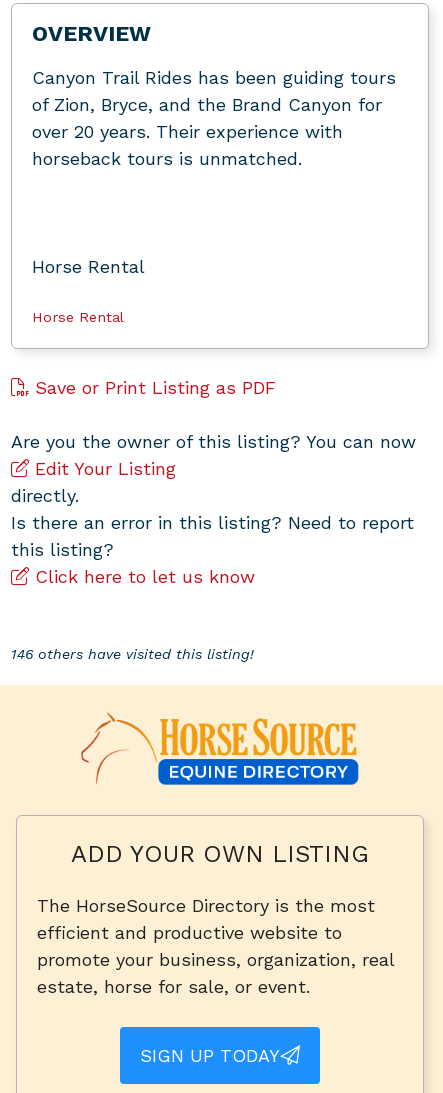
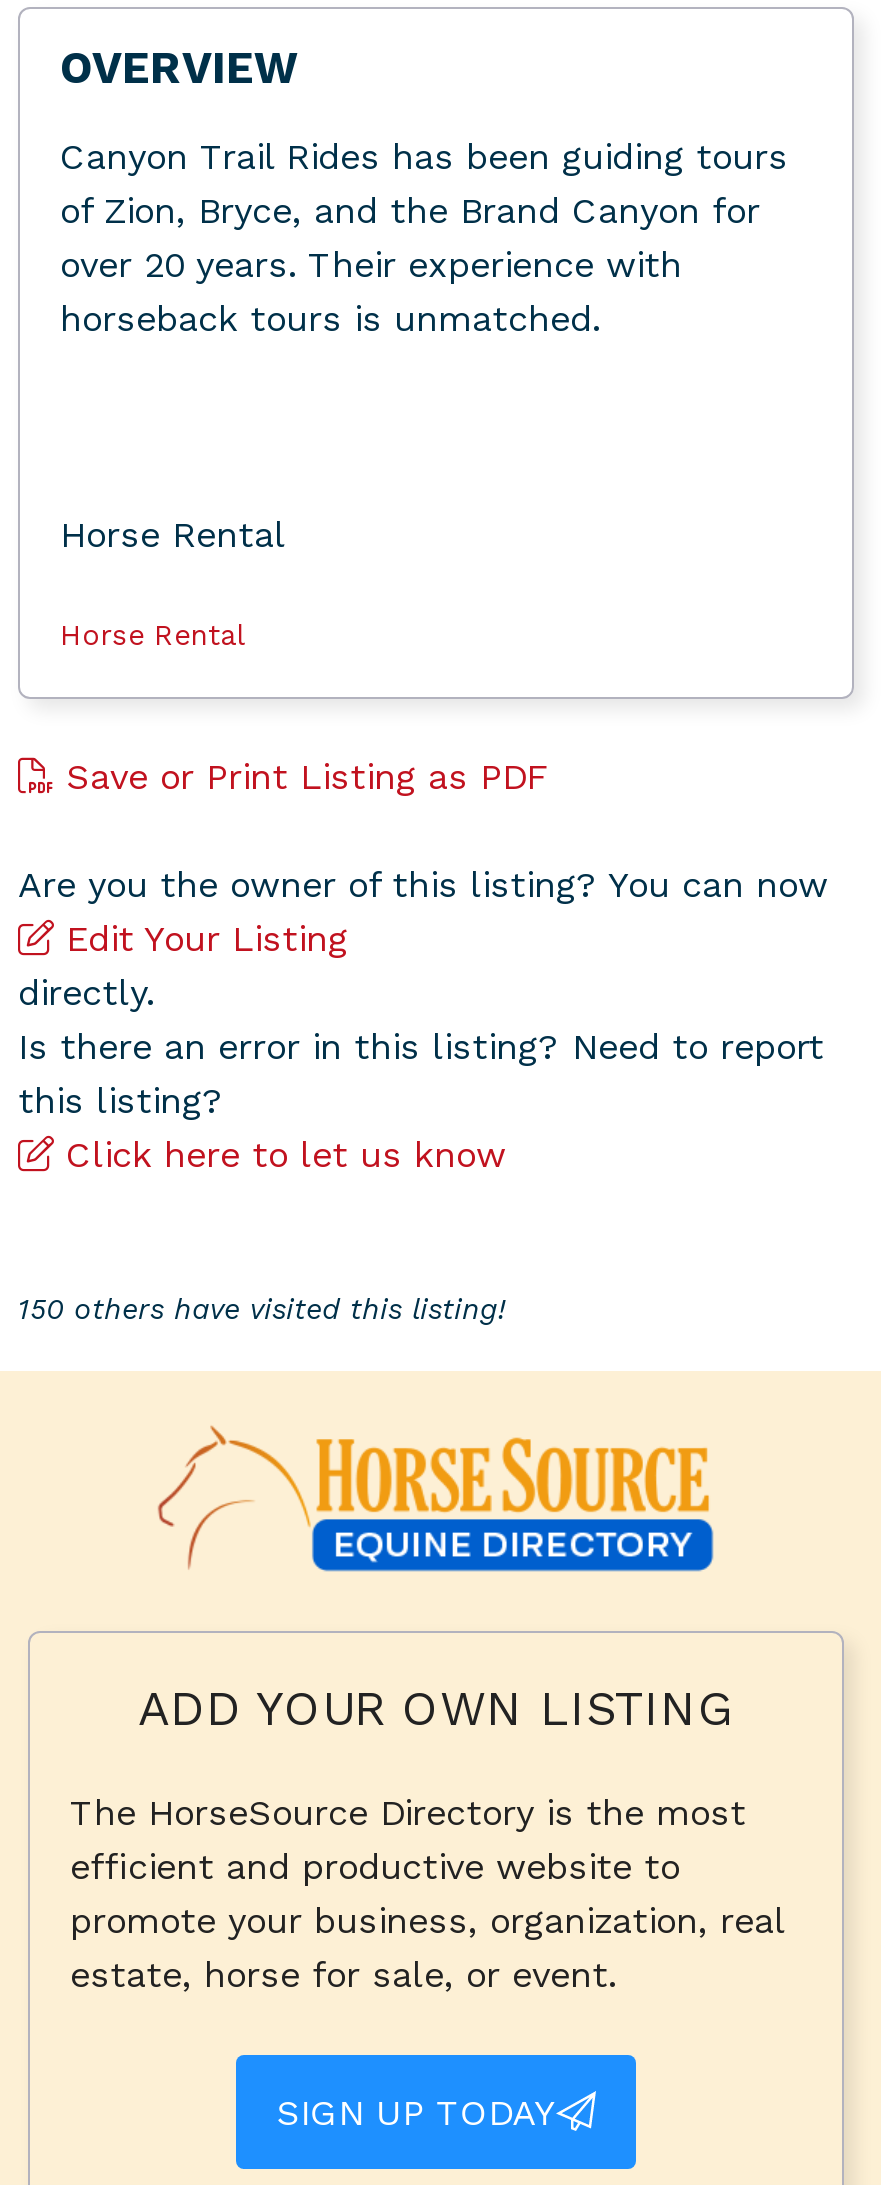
[11,646,254,662] 146 others have visited this listing! -> [18,1292,506,1324] 150 others have visited this listing!

